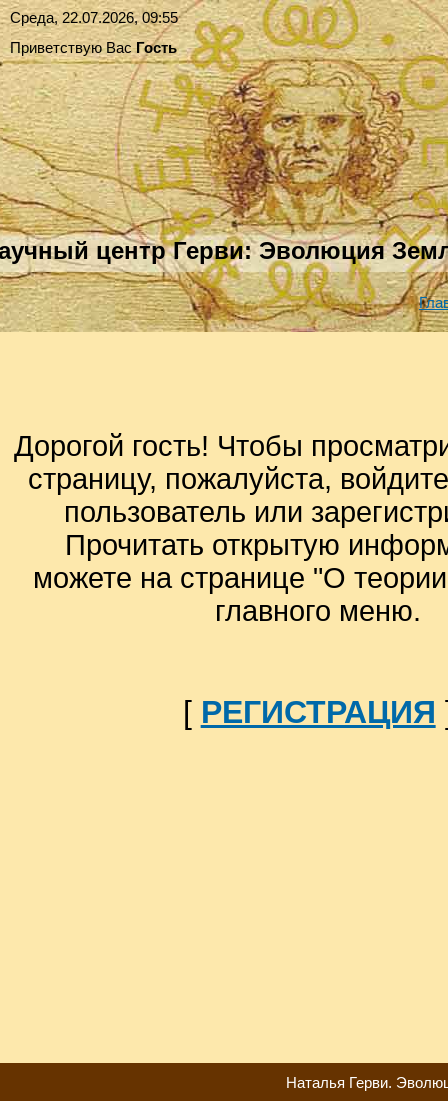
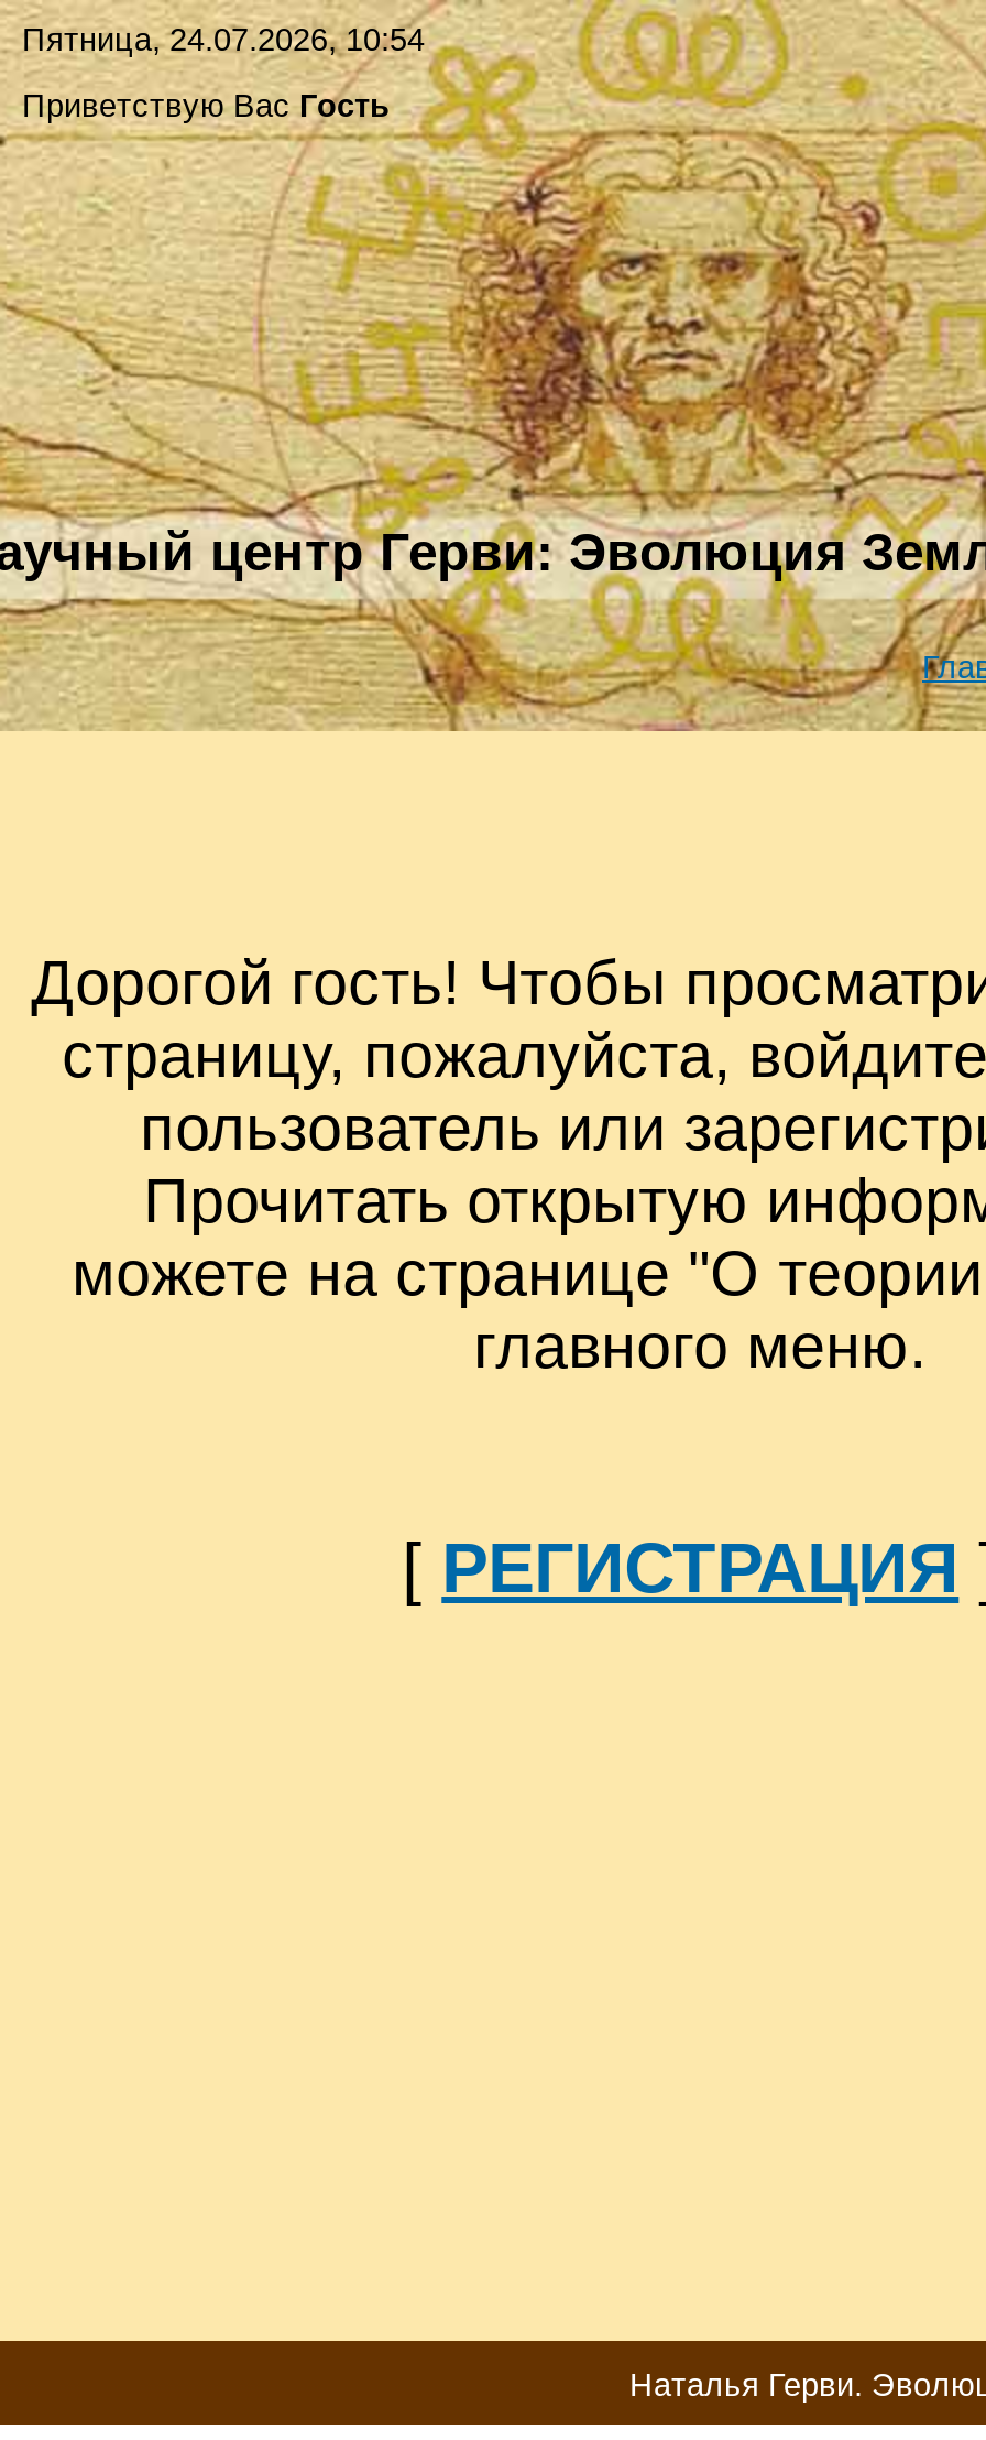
[10,10,178,26] Среда, 22.07.2026, 09:55 -> [22,22,425,57] Пятница, 24.07.2026, 10:54

